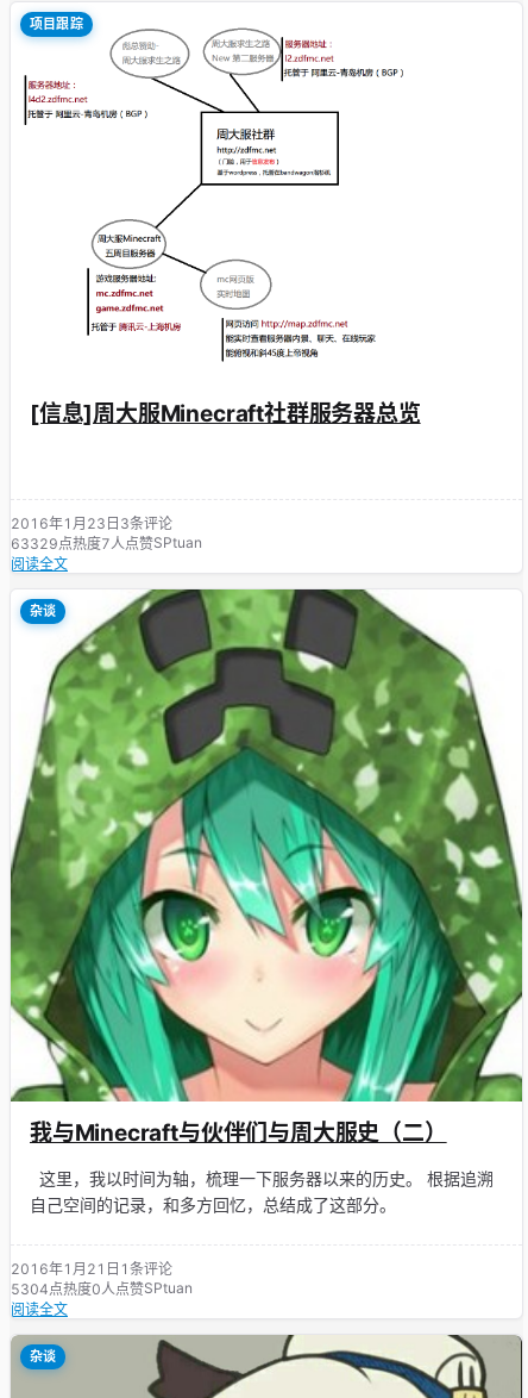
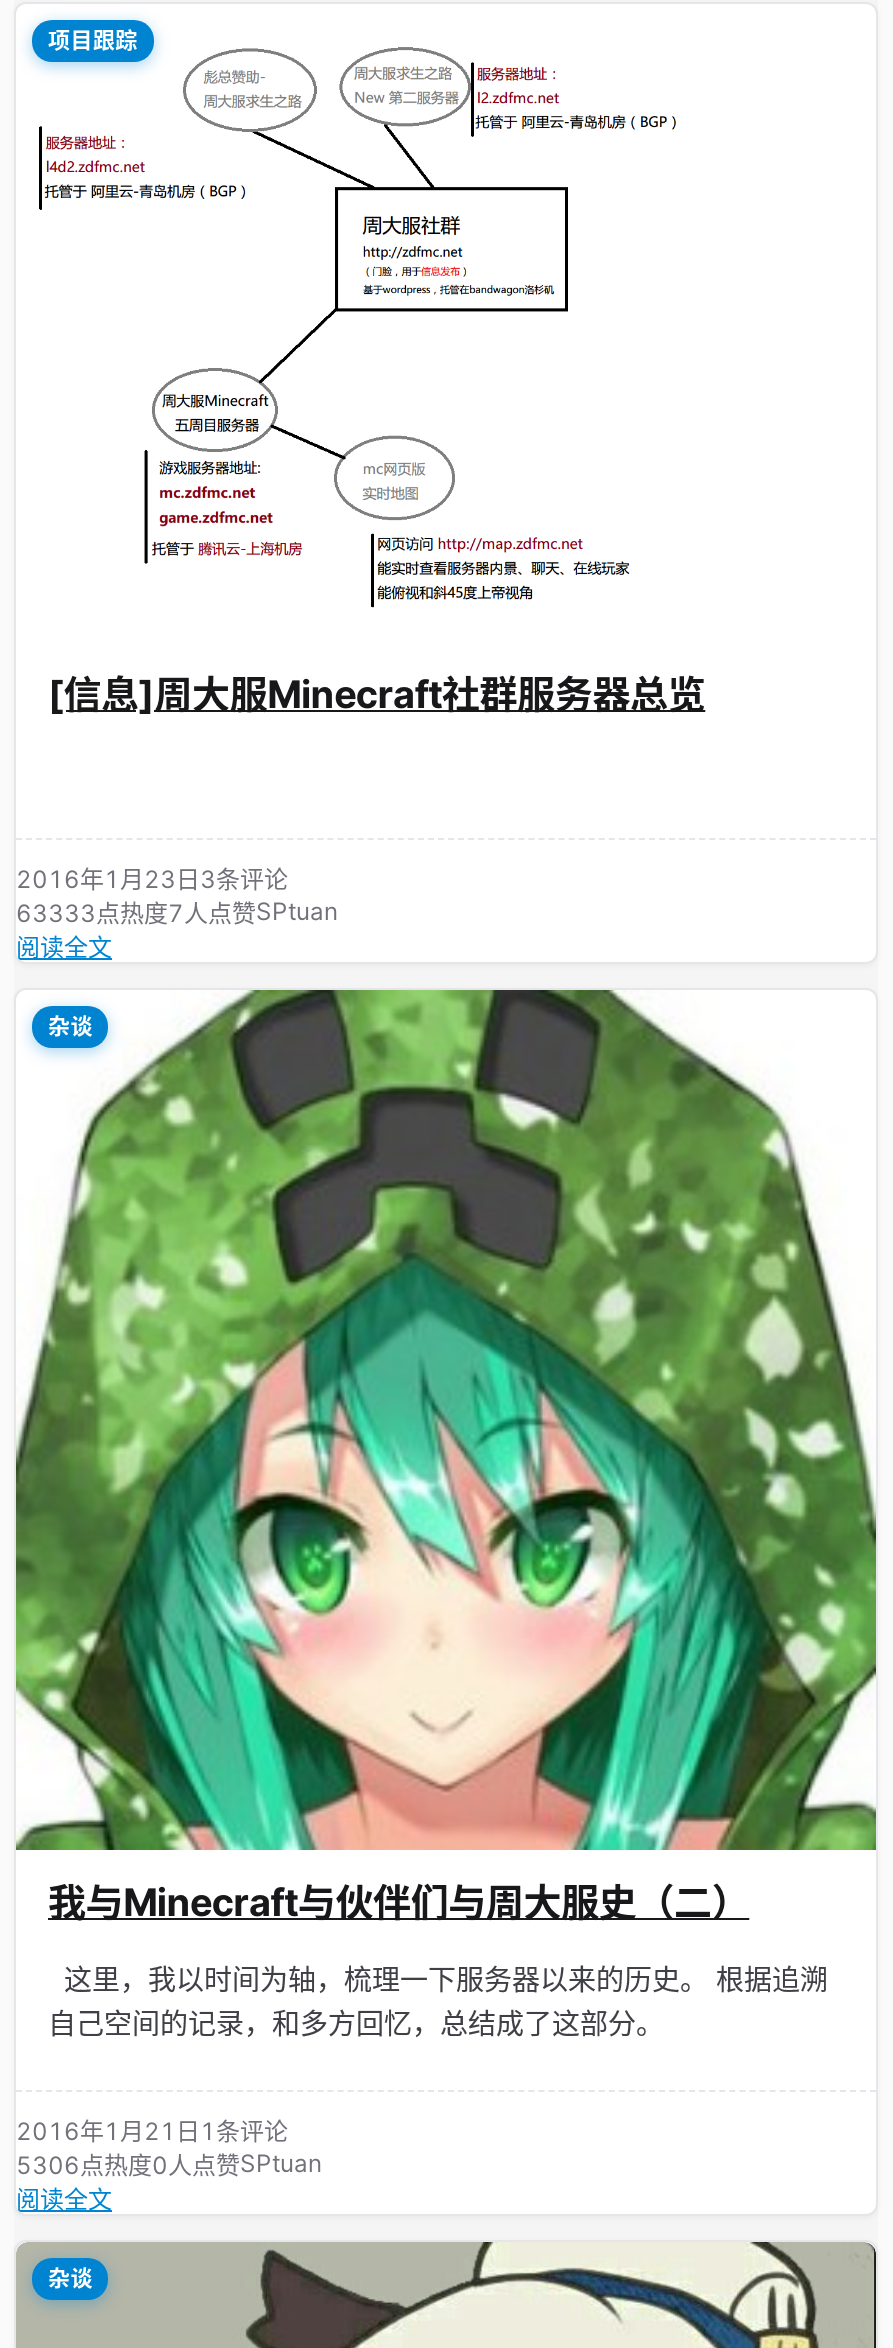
[11,534,202,553] 63329点热度7人点赞SPtuan -> [16,896,338,928] 63333点热度7人点赞SPtuan
[11,1279,193,1298] 5304点热度0人点赞SPtuan -> [16,2148,322,2180] 5306点热度0人点赞SPtuan

